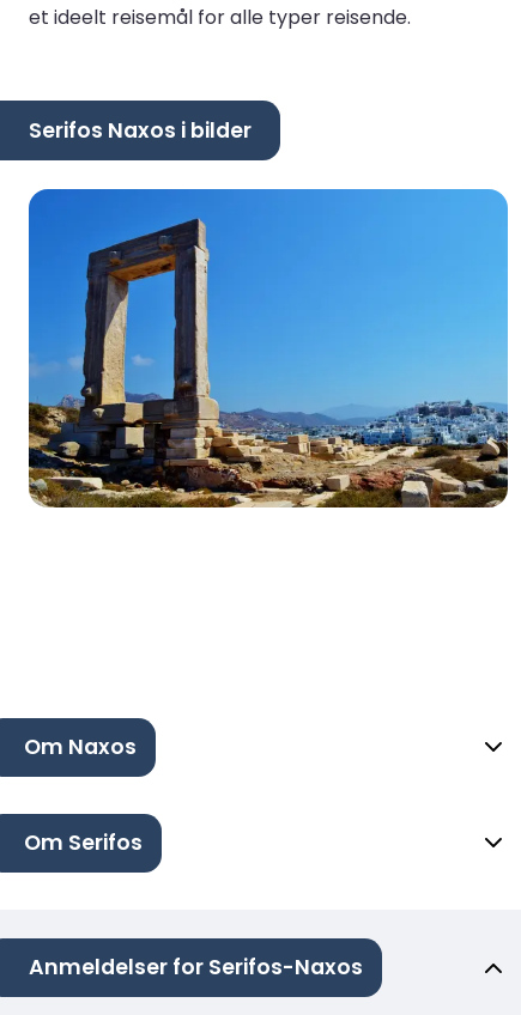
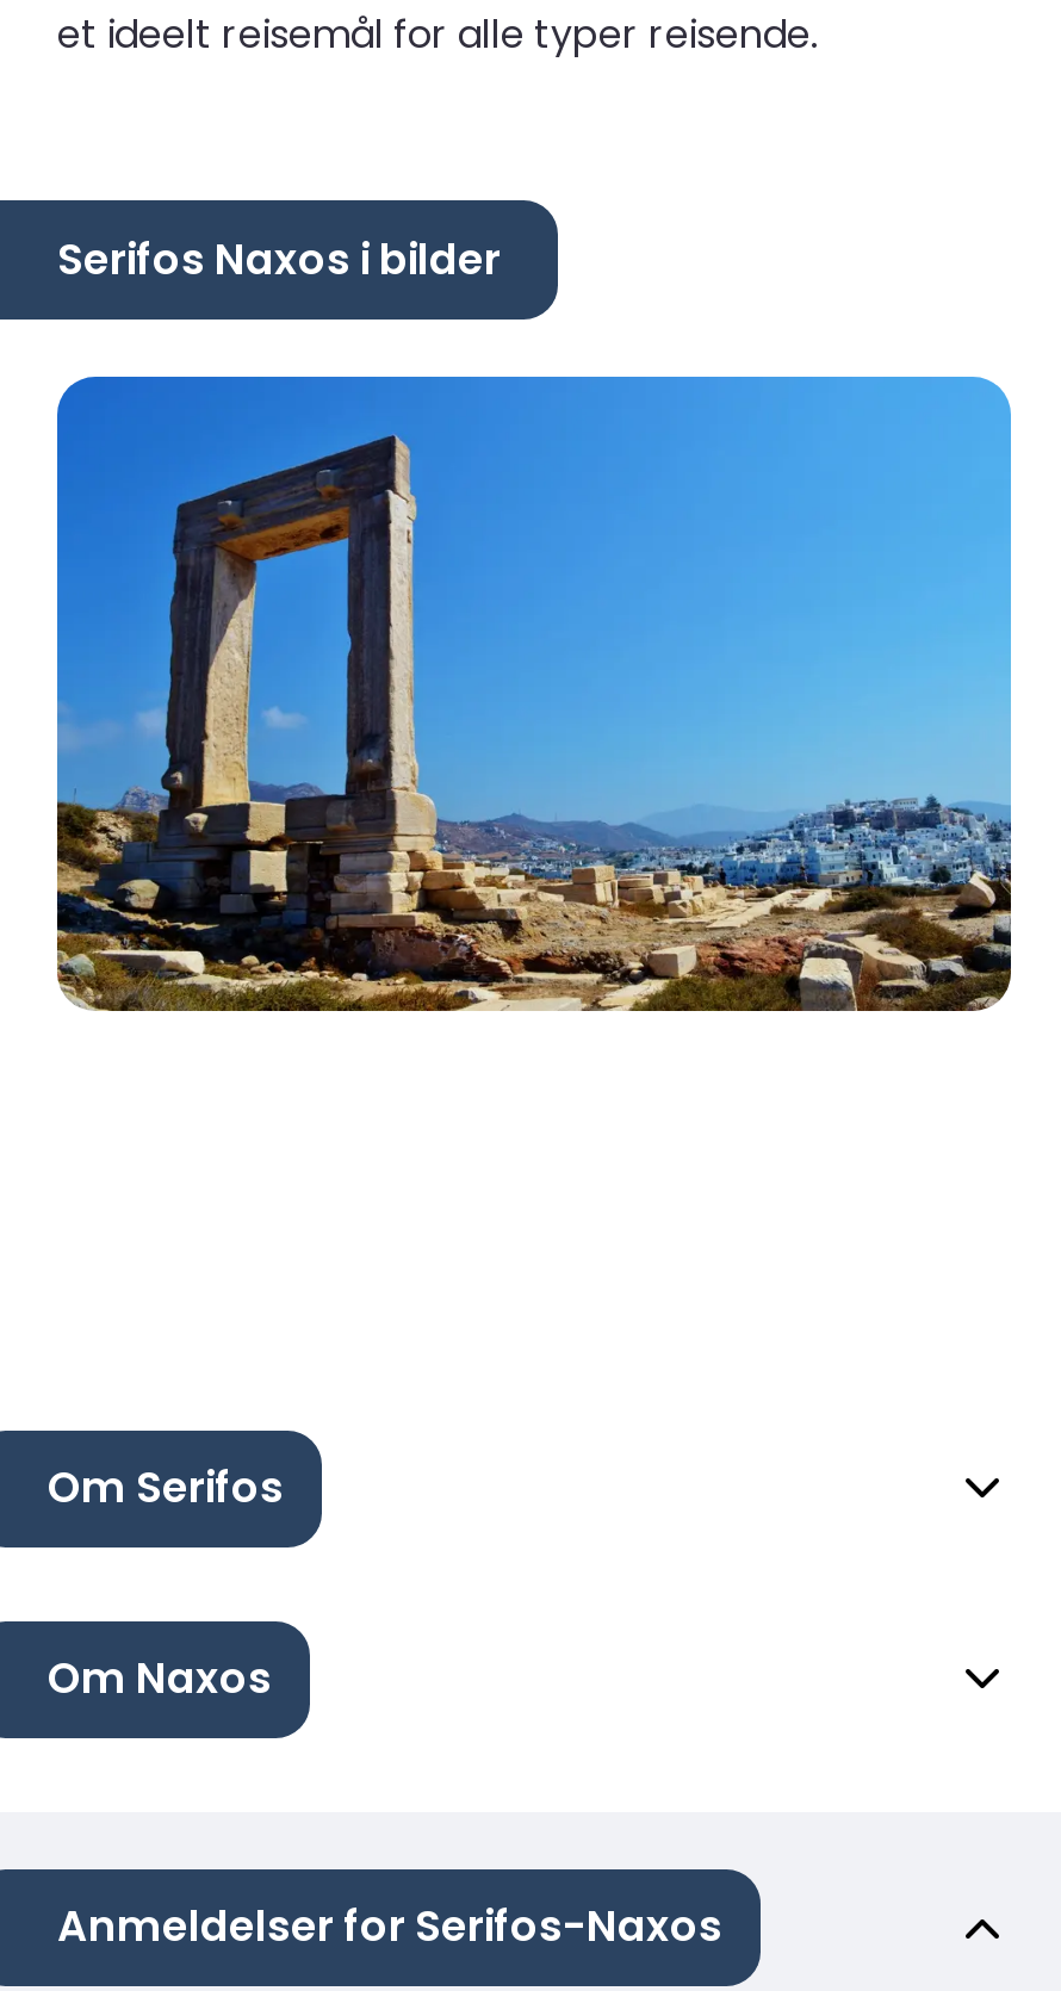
moved [24,733,137,762] -> [48,1651,272,1708]: Om Naxos
moved [24,829,143,857] -> [48,1460,284,1517]: Om Serifos

